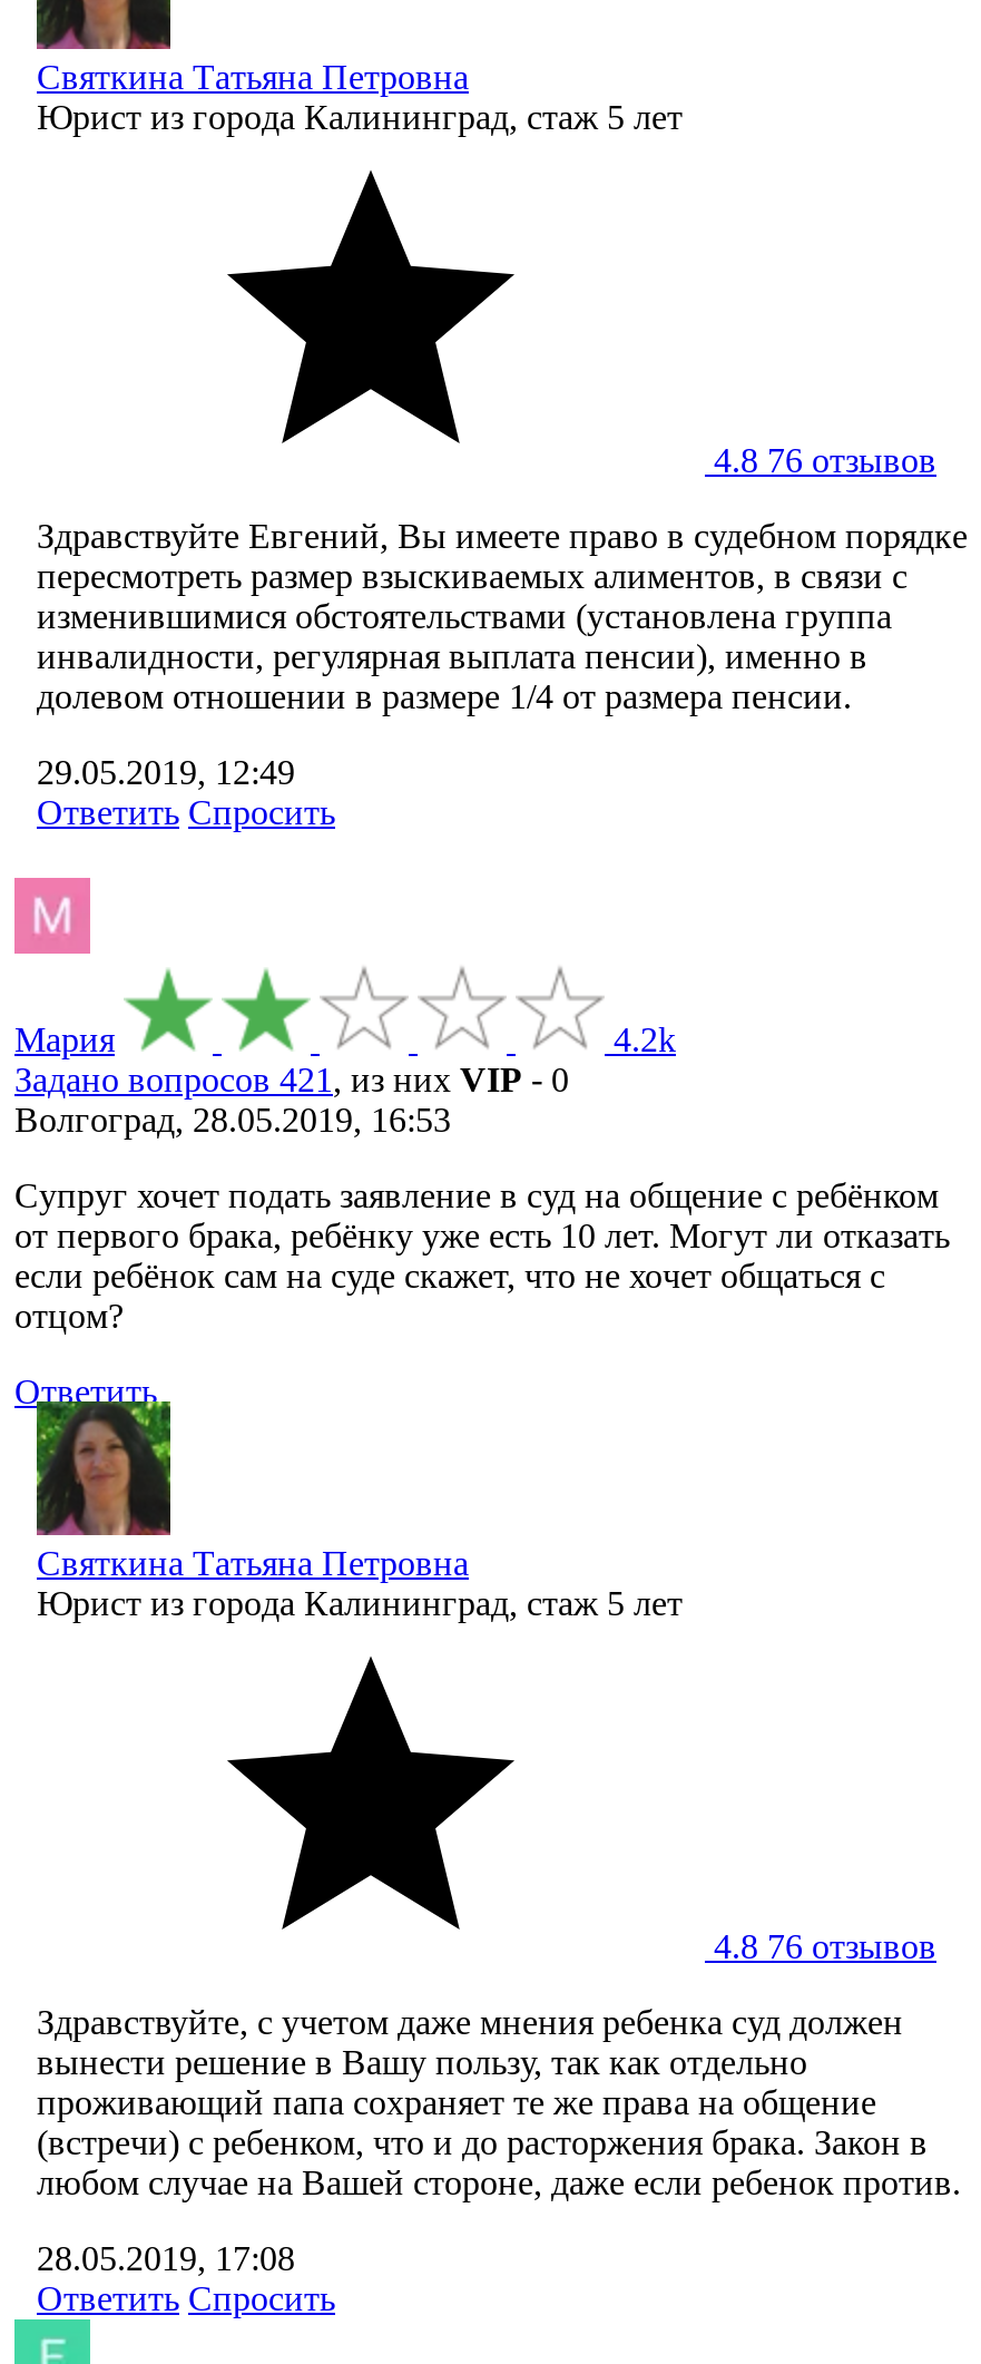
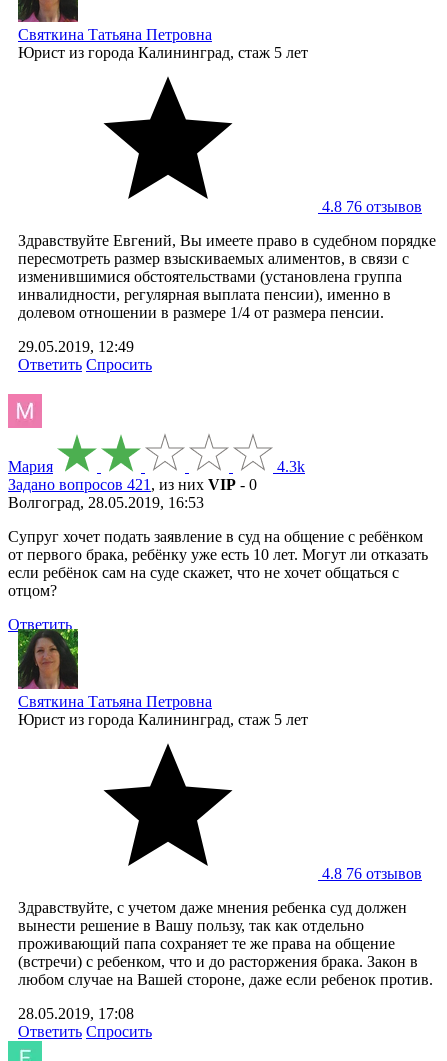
[614,1020,676,1058] 4.2k -> [277,458,305,475] 4.3k

